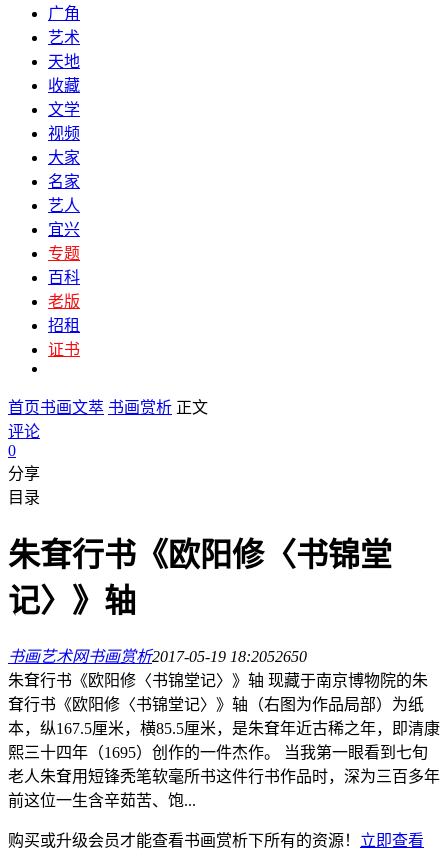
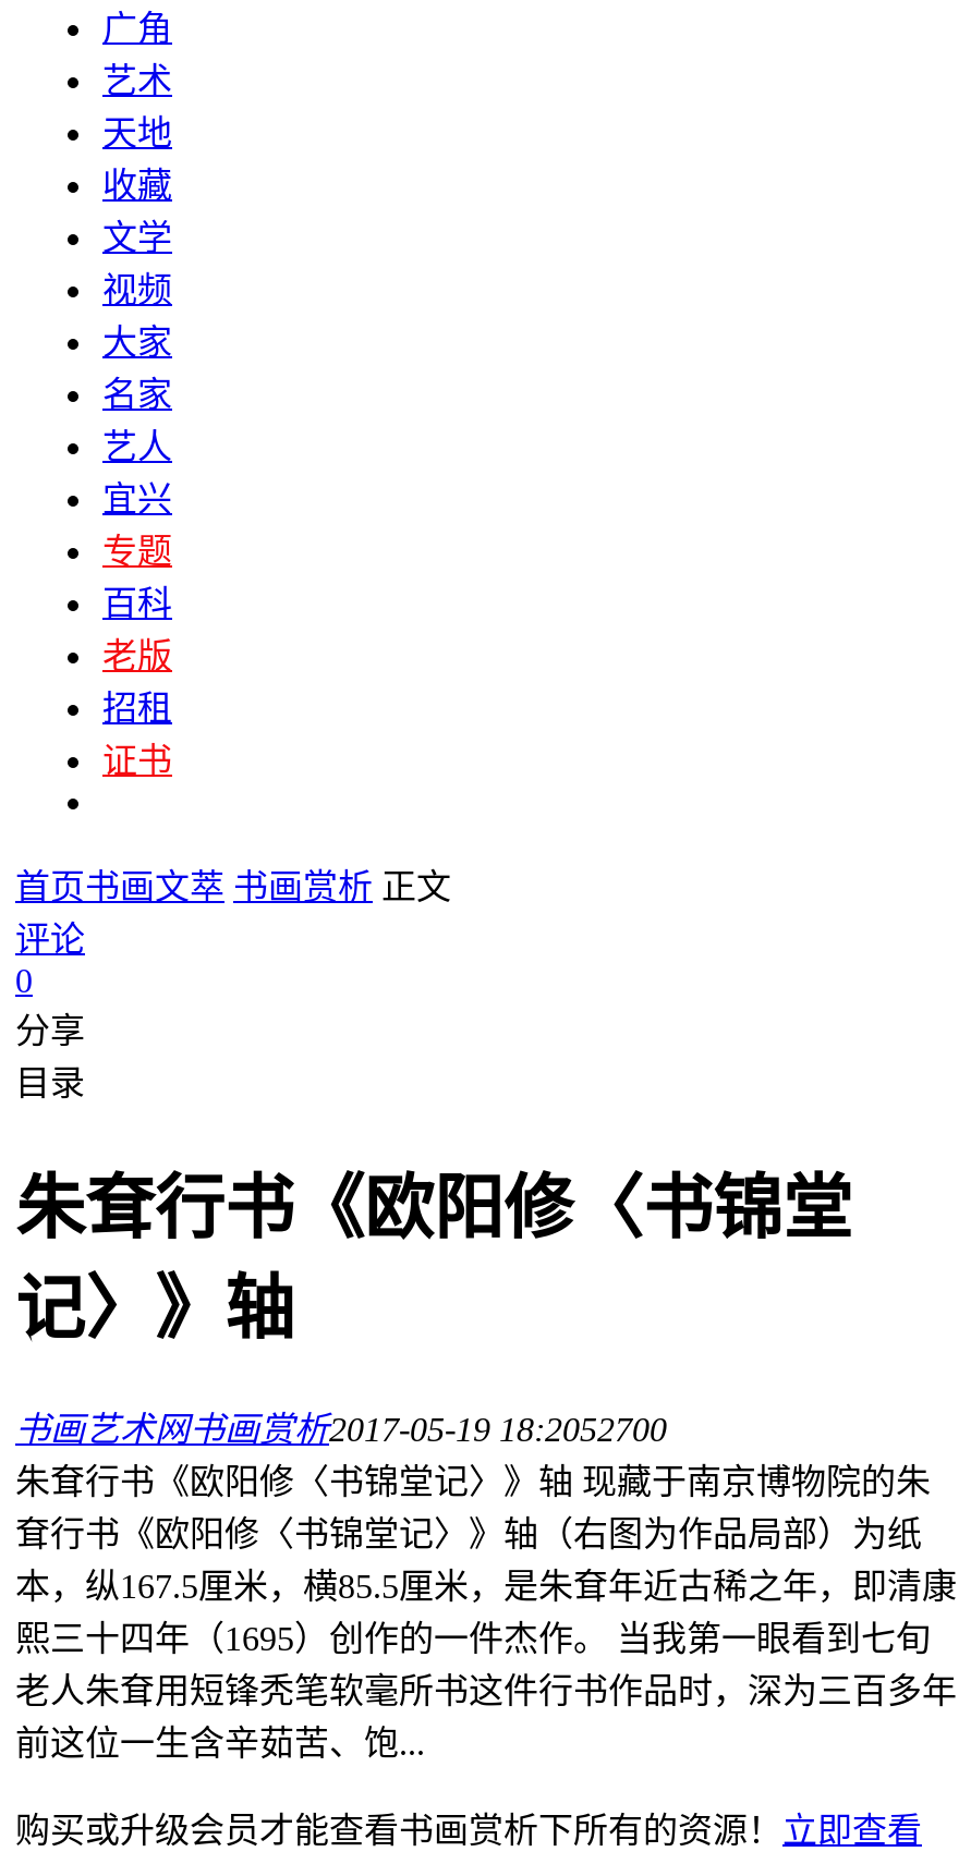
[8,648,307,665] 书画艺术网书画赏析2017-05-19 18:2052650 -> [15,1410,667,1447] 书画艺术网书画赏析2017-05-19 18:2052700

